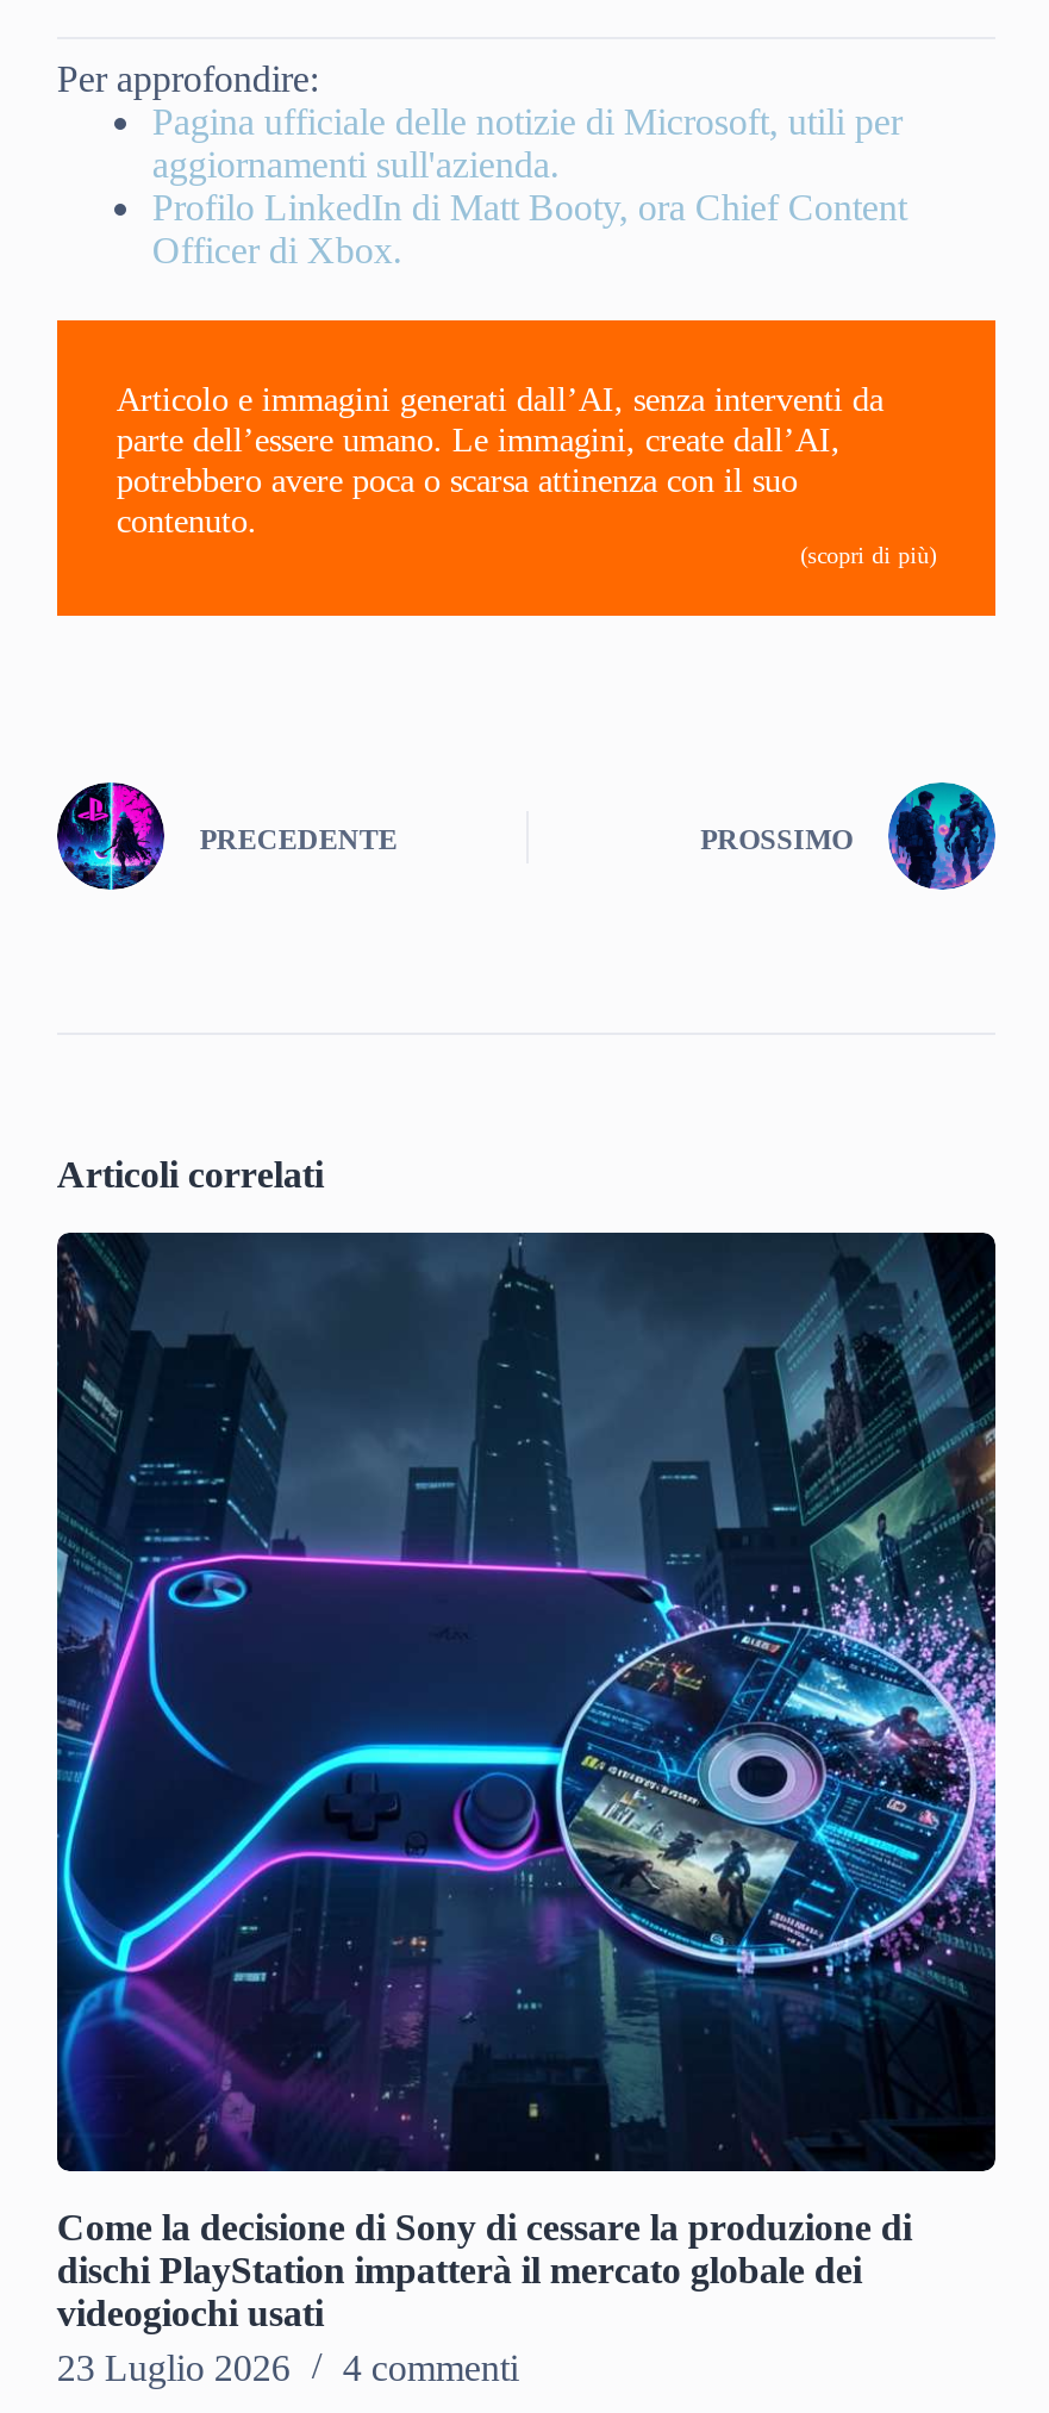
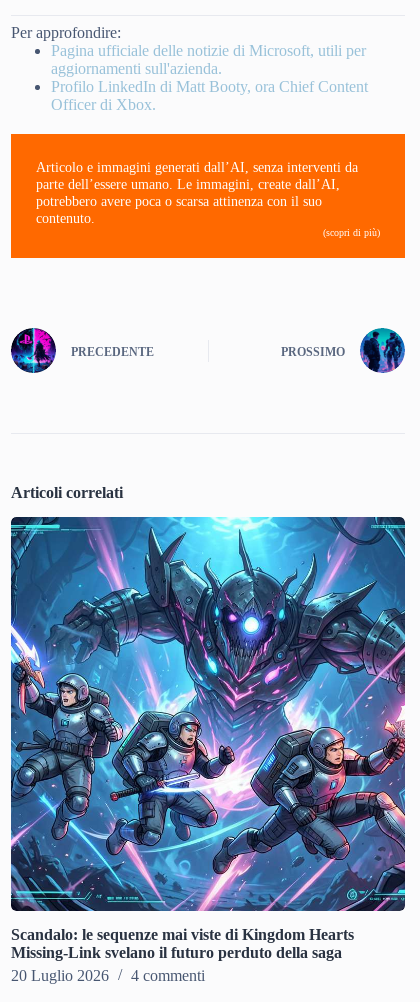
[55,1230,998,2389] [image] | Come la decisione di Sony di cessare la produzione di | dischi PlayStation impatterà il mercato globale dei | videogiochi usati | 23 Luglio 2026 -> [10,516,406,984] [image] | Scandalo: le sequenze mai viste di Kingdom Hearts | Missing-Link svelano il futuro perduto della saga | 20 Luglio 2026

